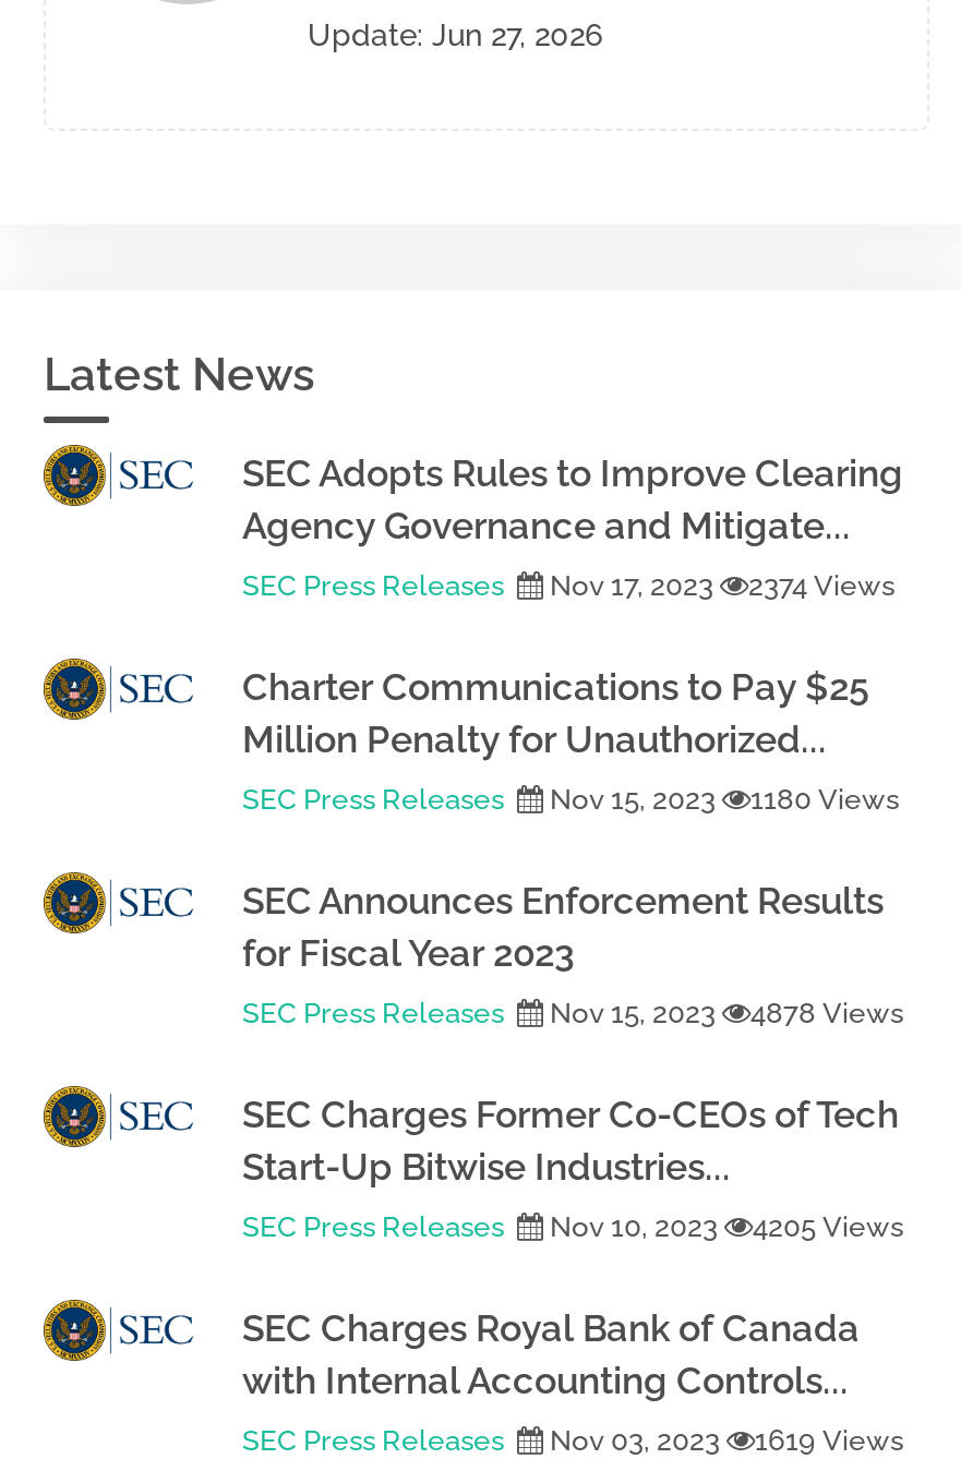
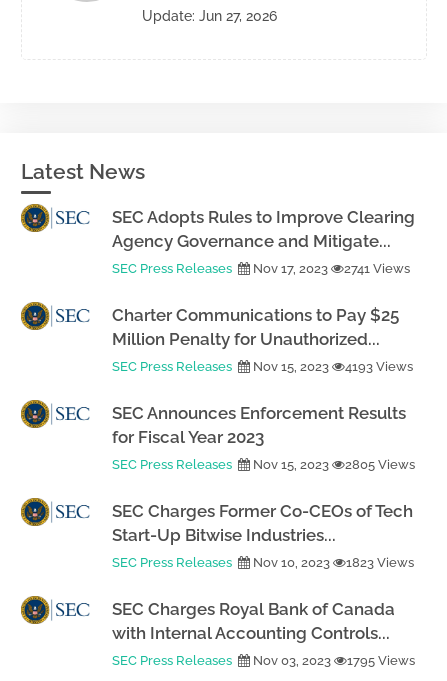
[242,569,894,602] SEC Press Releases Nov 17, 2023 2374 Views -> [112,261,410,276] SEC Press Releases Nov 17, 2023 2741 Views
[242,783,899,816] SEC Press Releases Nov 15, 2023 1180 Views -> [112,359,413,374] SEC Press Releases Nov 15, 2023 4193 Views
[242,997,903,1029] SEC Press Releases Nov 15, 2023 4878 Views -> [112,457,415,472] SEC Press Releases Nov 15, 2023 2805 Views
[242,1210,903,1243] SEC Press Releases Nov 10, 2023 4205 Views -> [112,555,414,570] SEC Press Releases Nov 10, 2023 1823 Views
[242,1424,903,1457] SEC Press Releases Nov 03, 2023 1619 Views -> [112,653,415,668] SEC Press Releases Nov 03, 2023 1795 Views

